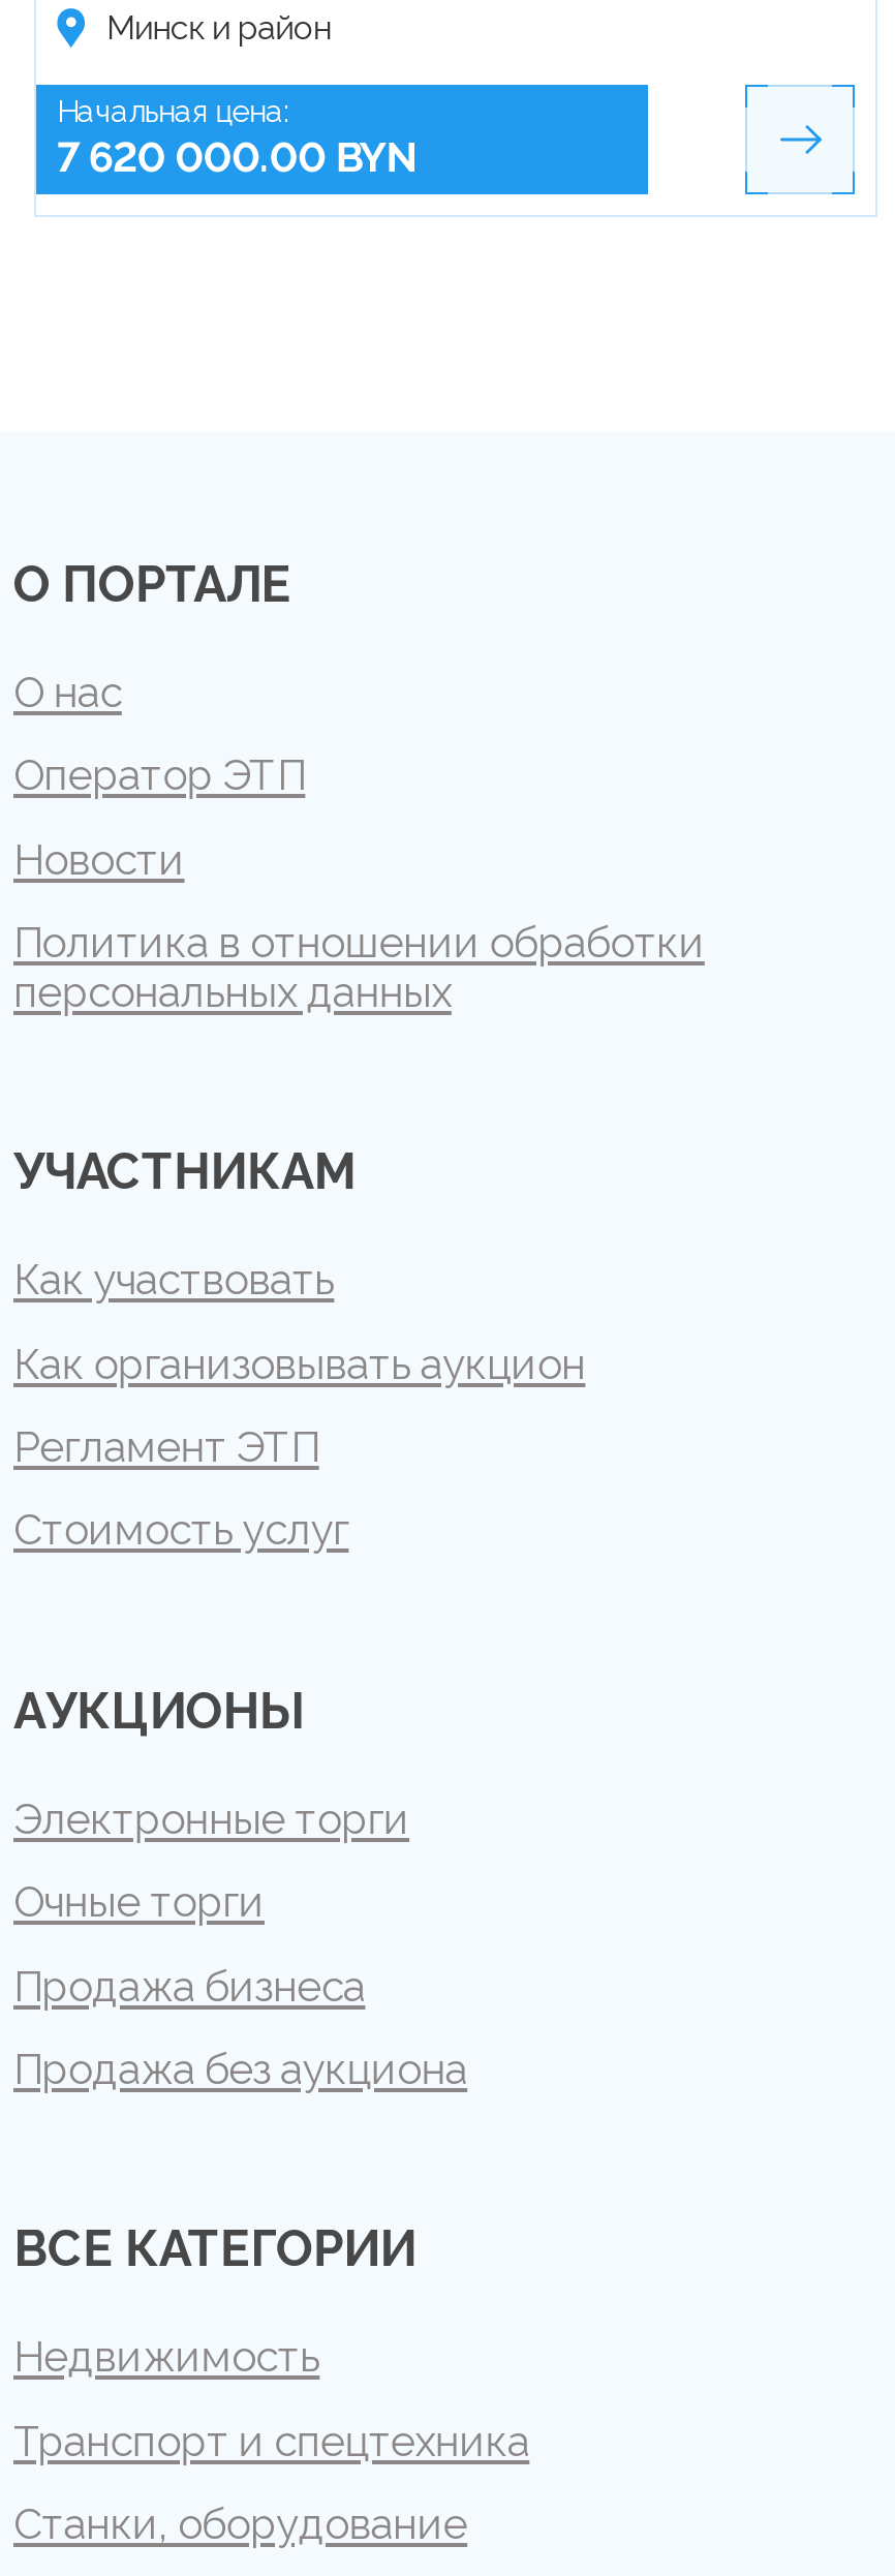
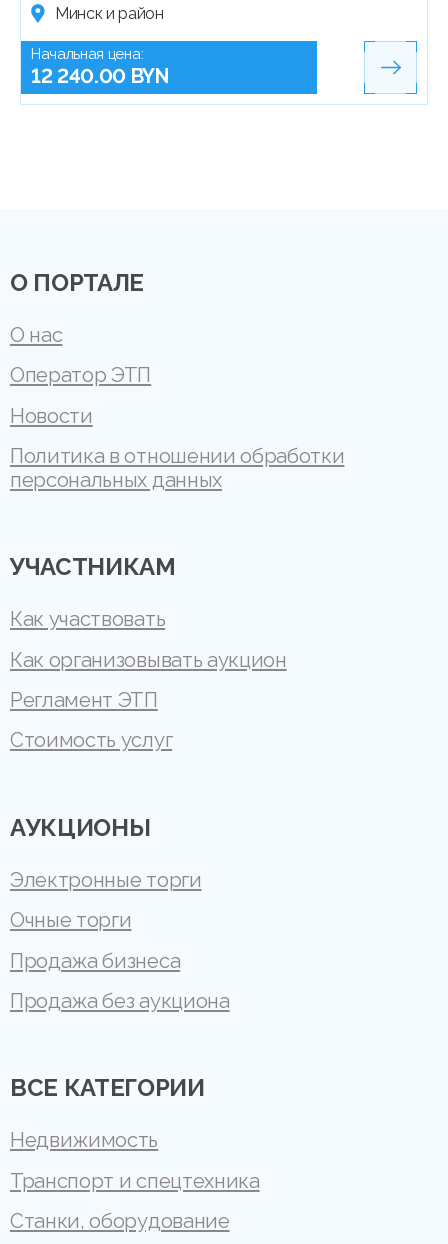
[57,133,414,183] 7 620 000.00 BYN -> [31,64,169,88] 12 240.00 BYN

